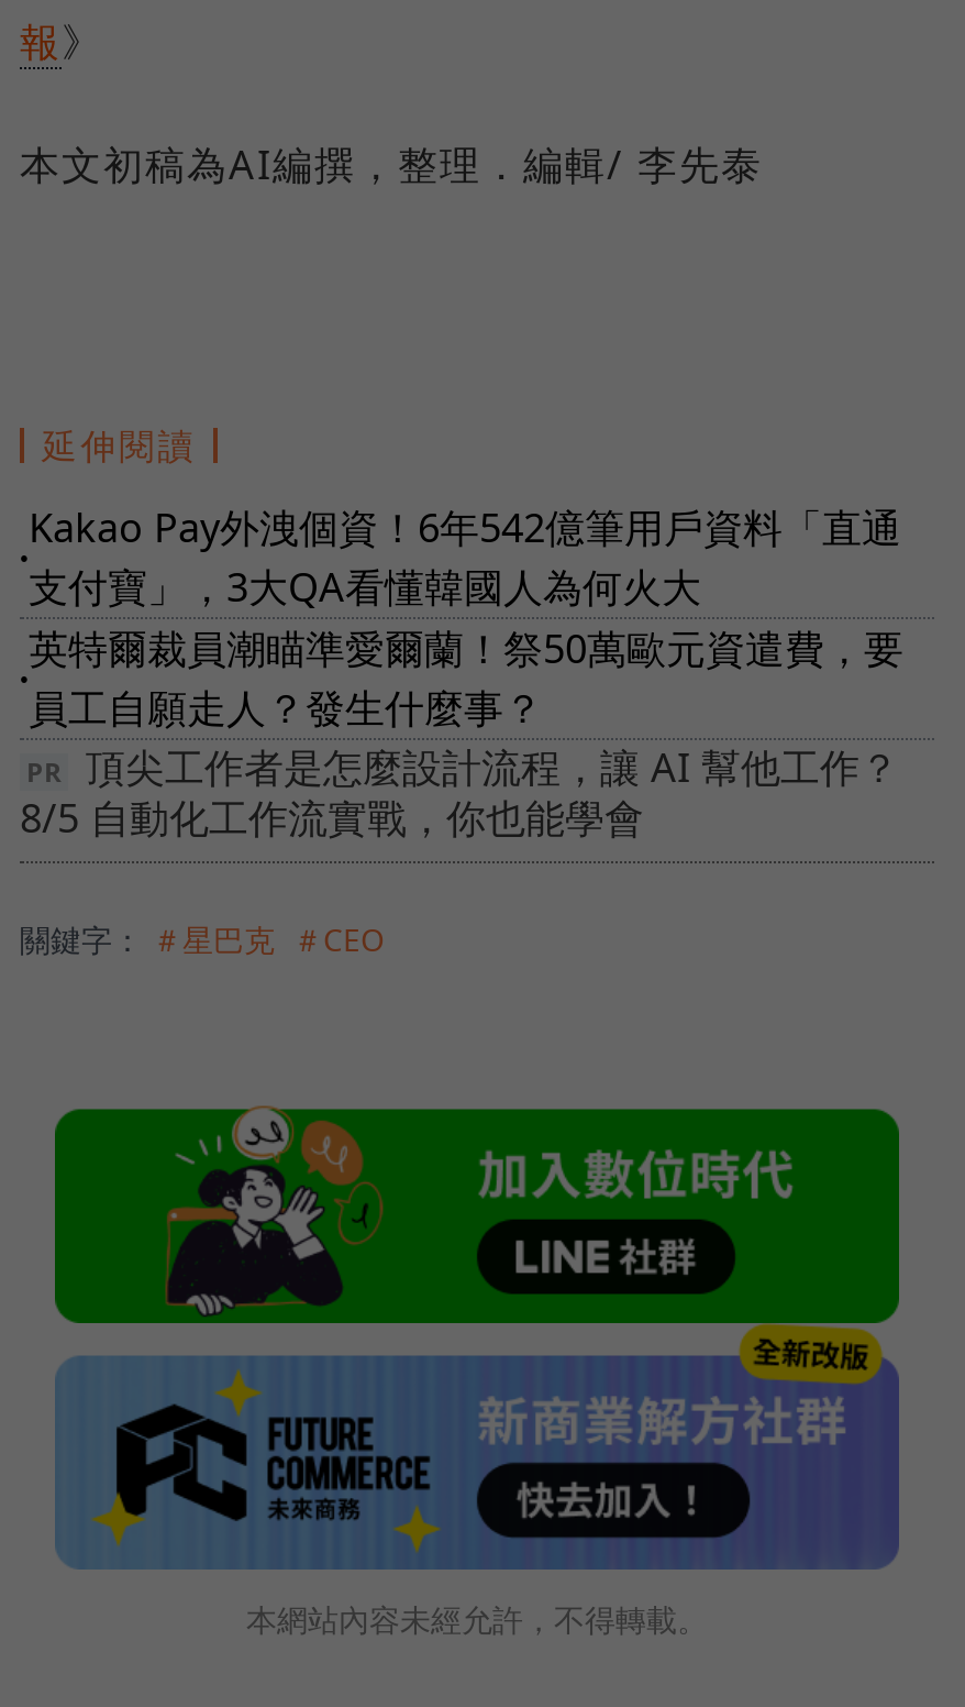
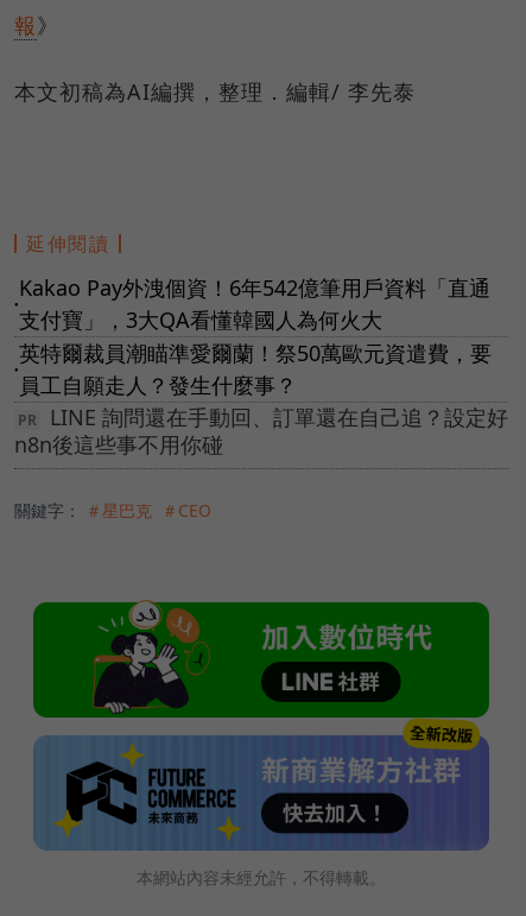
[20,740,899,843] 頂尖工作者是怎麼設計流程，讓 AI 幫他工作？ | 8/5 自動化工作流實戰，你也能學會 -> [14,403,508,458] LINE 詢問還在手動回、訂單還在自己追？設定好 | n8n後這些事不用你碰

